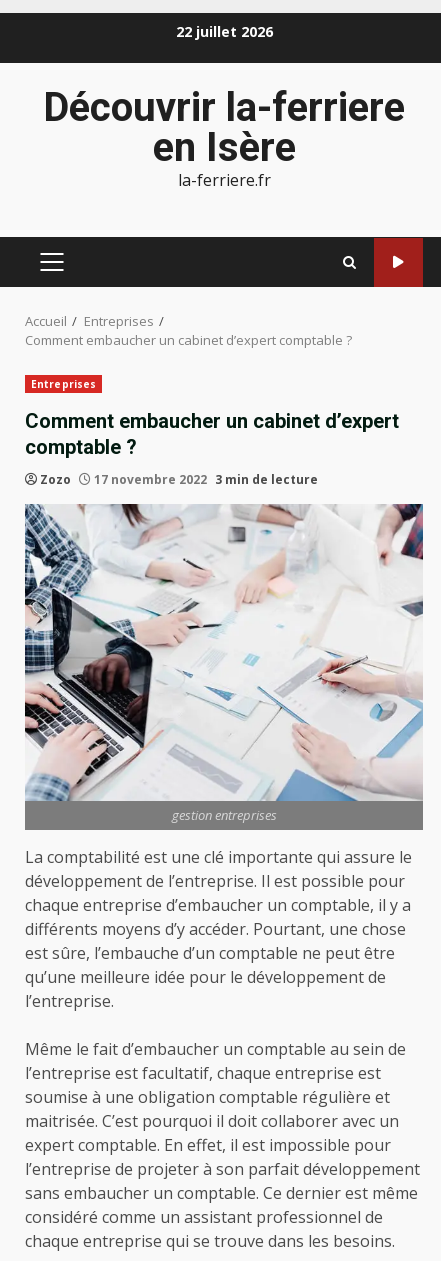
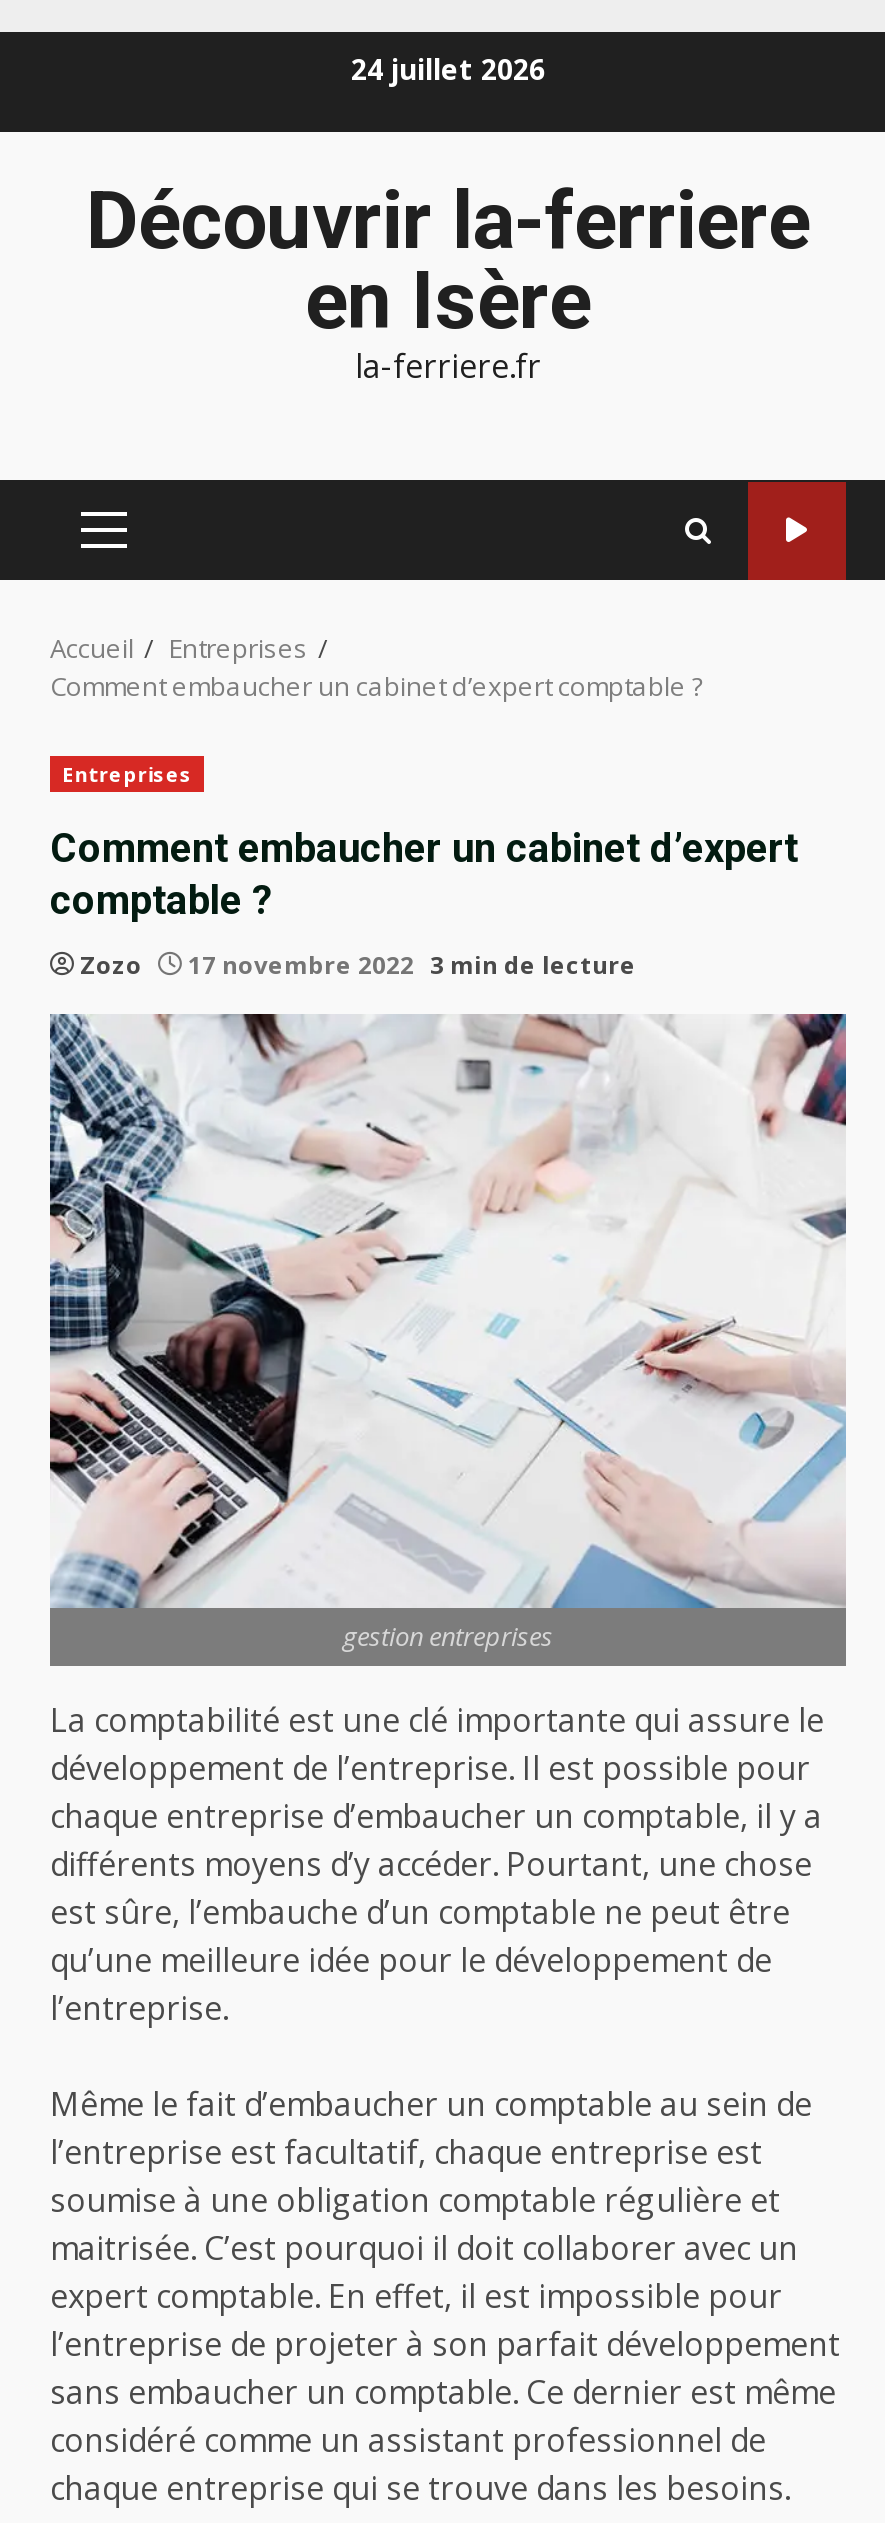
[175,21,272,40] 22 juillet 2026 -> [351,49,545,87] 24 juillet 2026

